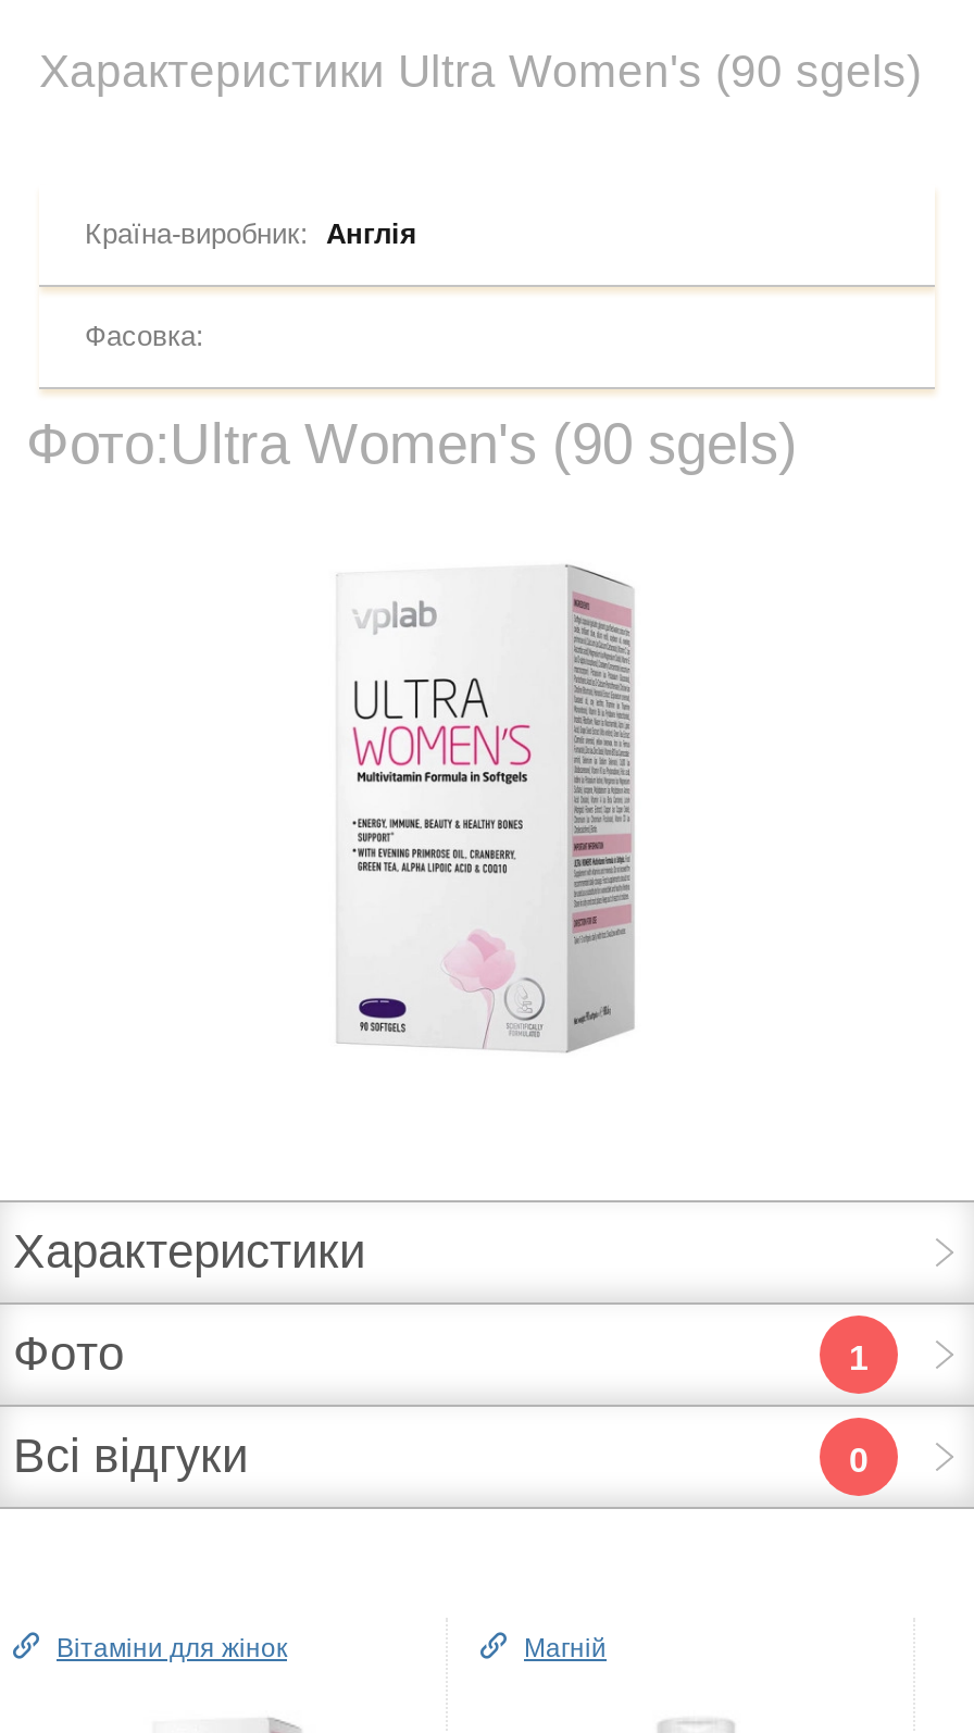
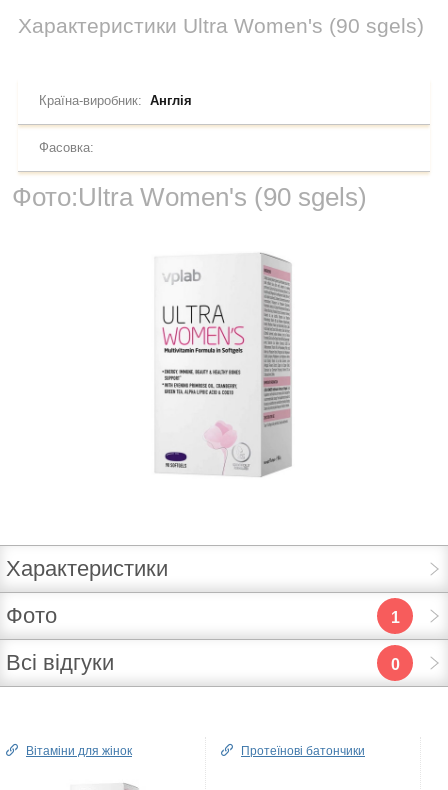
[524,1633,607,1664] Магній -> [241,744,365,758] Протеїнові батончики

